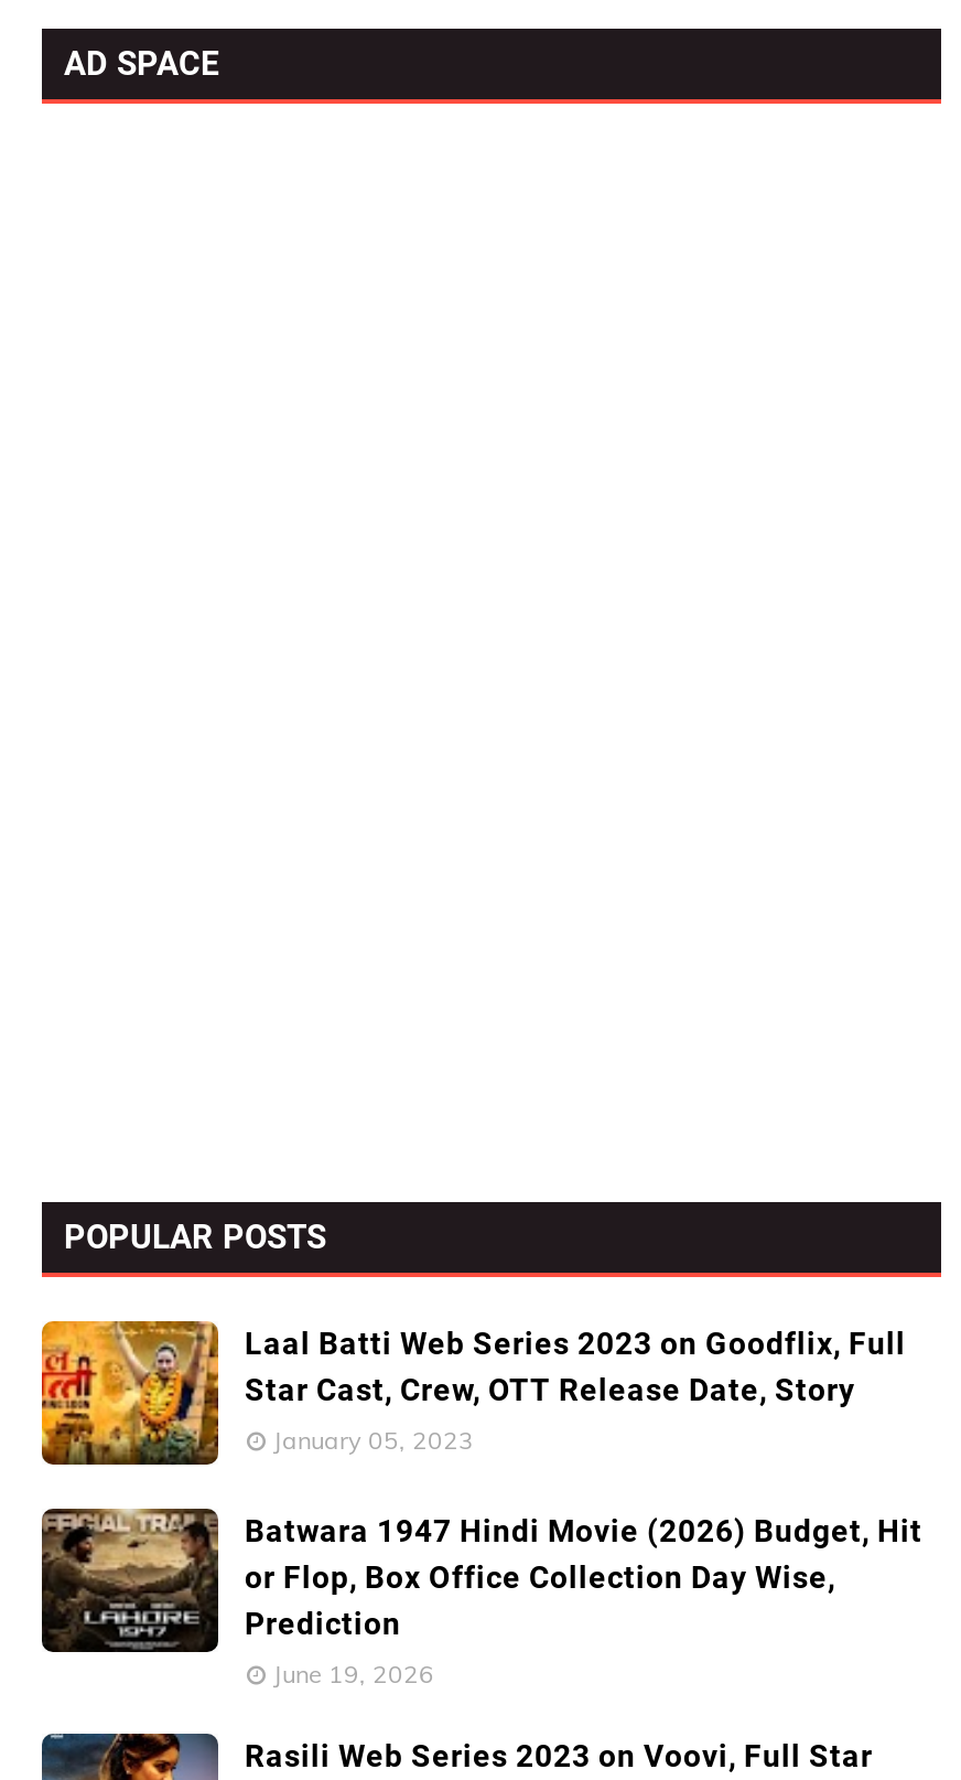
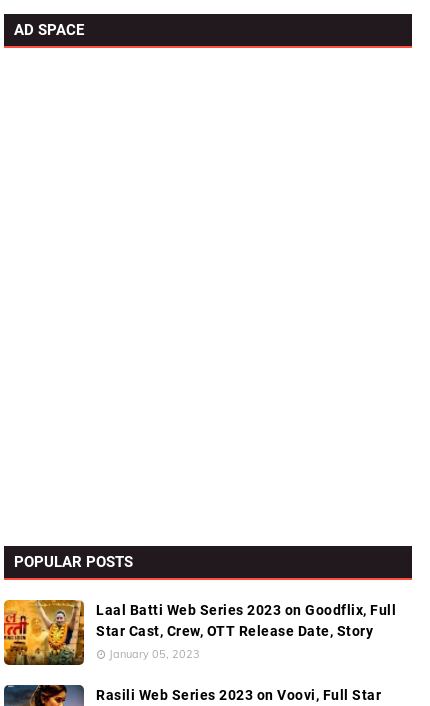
[40,1506,922,1690] [image] | Batwara 1947 Hindi Movie (2026) Budget, Hit | or Flop, Box Office Collection Day Wise, | Prediction | June 19, 2026 -> none

